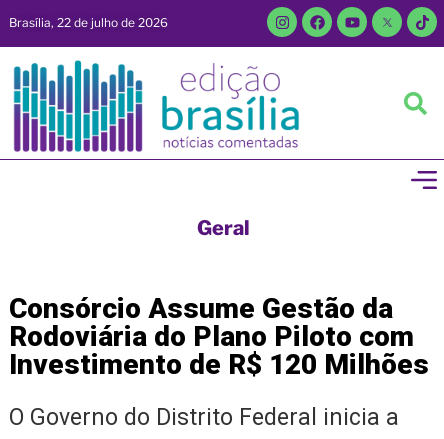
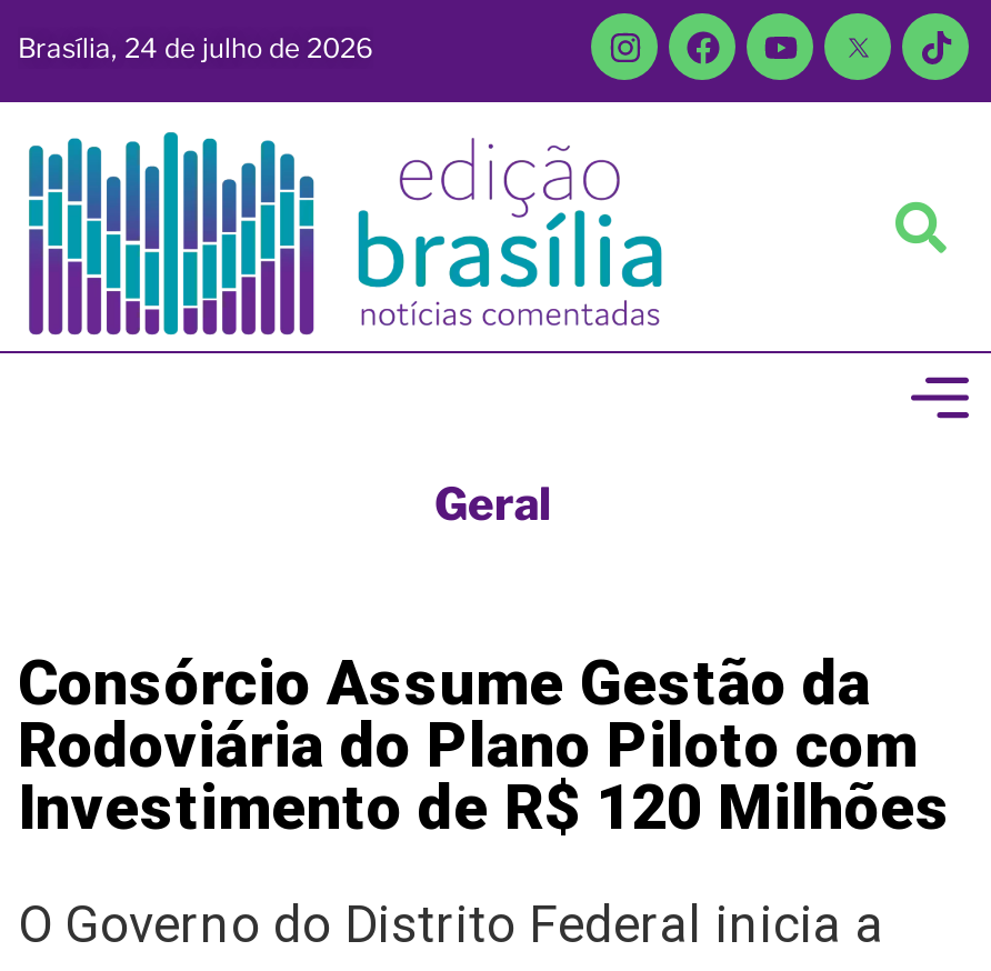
[9,14,168,29] Brasília, 22 de julho de 2026 -> [18,30,373,63] Brasília, 24 de julho de 2026

